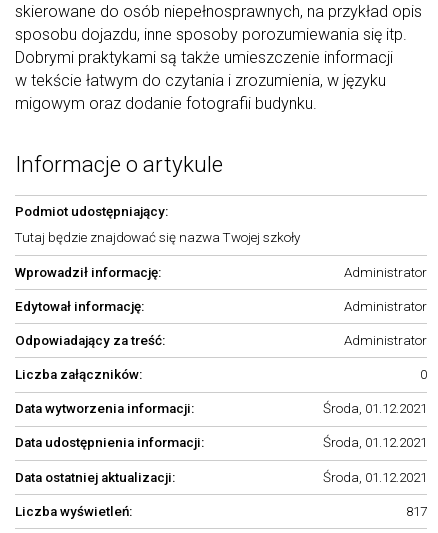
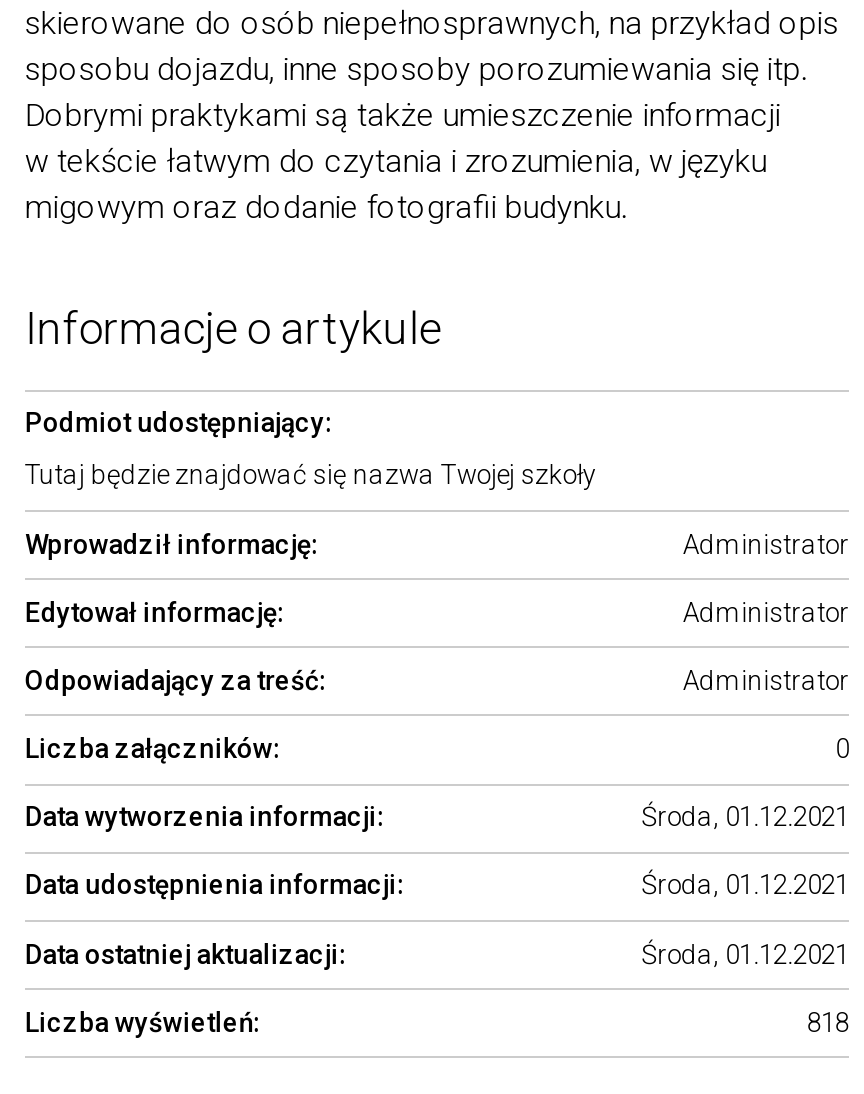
[406,504,427,519] 817 -> [807,1007,849,1037] 818

